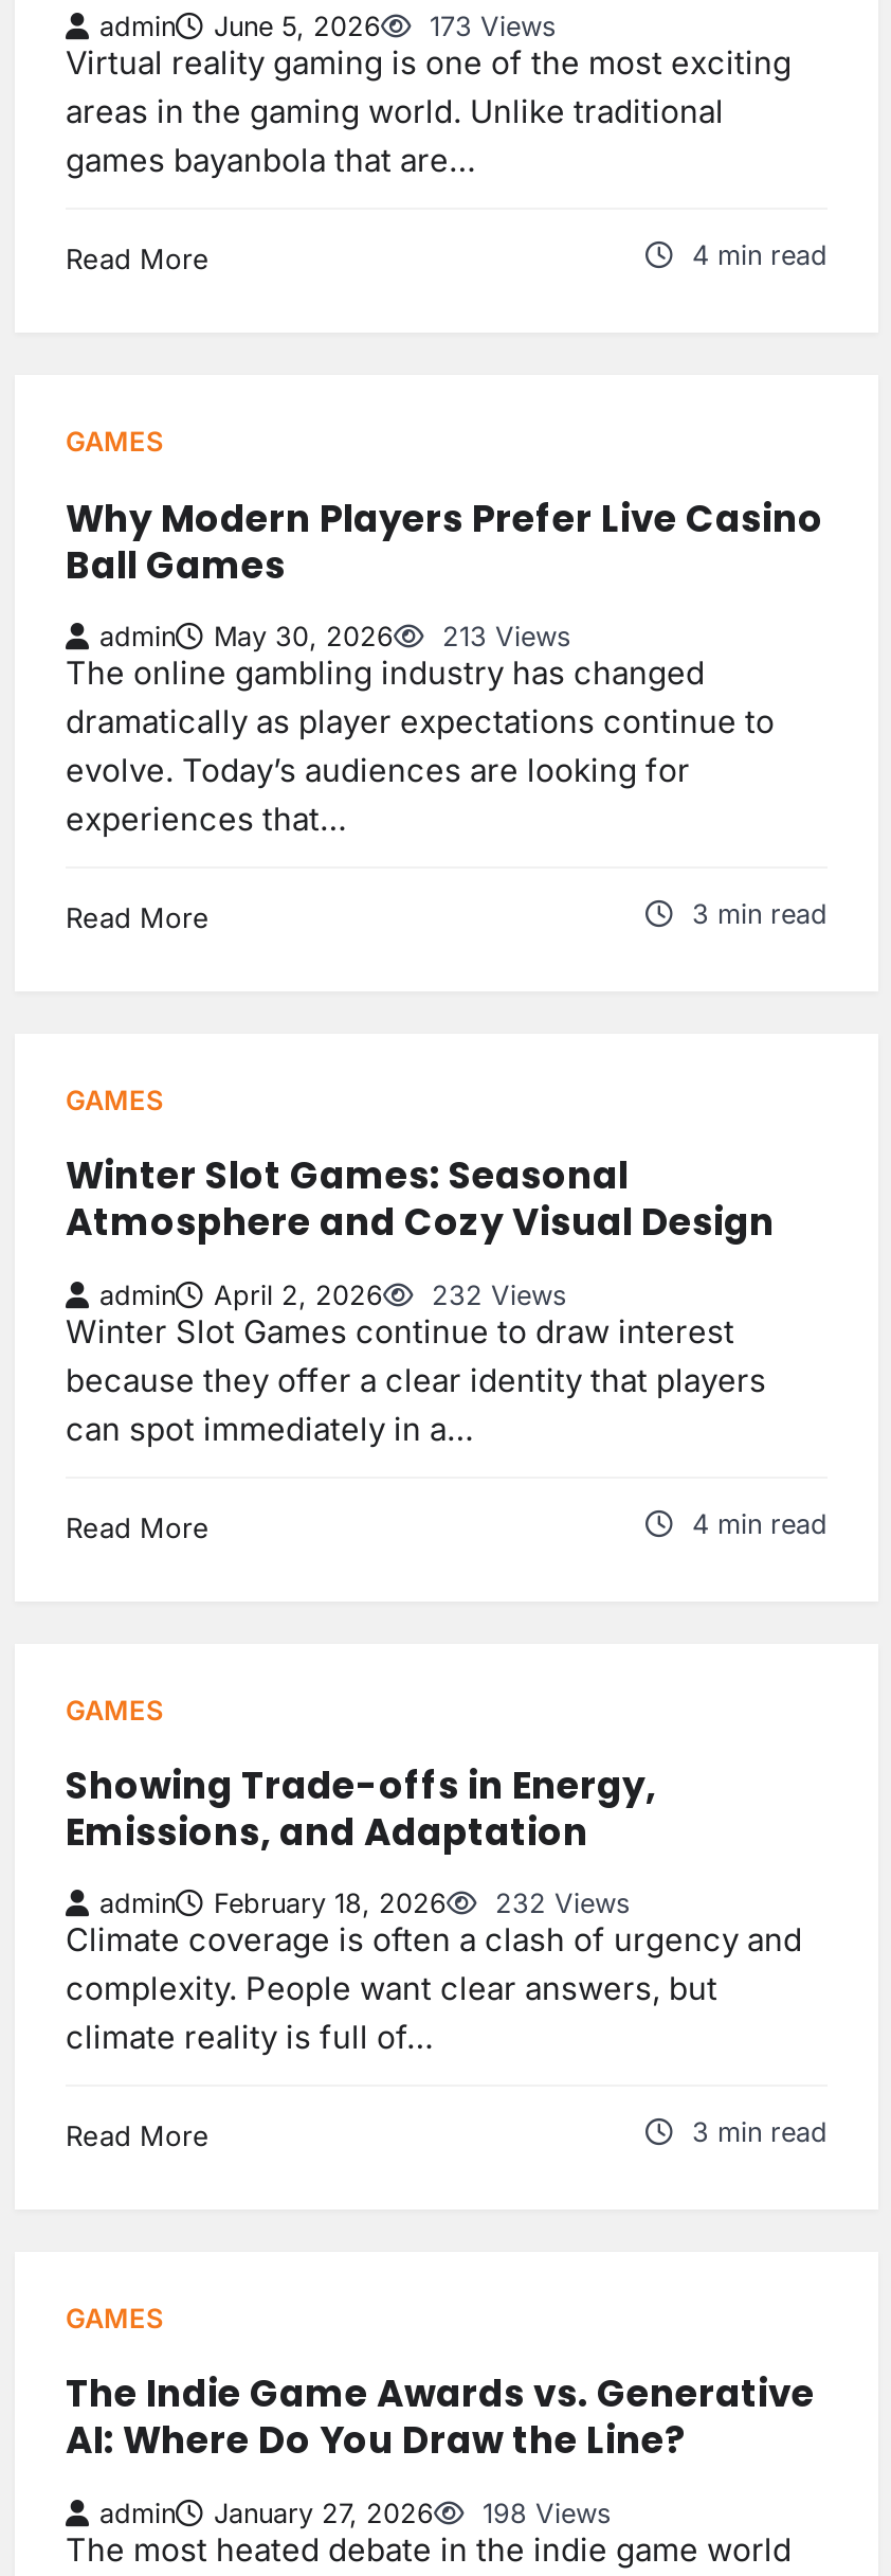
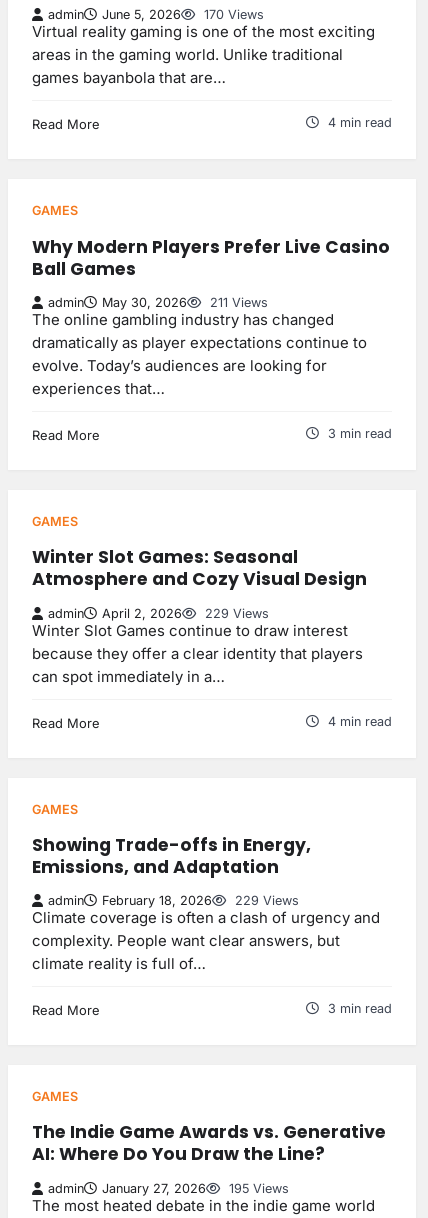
[99,11,557,43] admin June 5, 2026 173 Views -> [48,7,264,22] admin June 5, 2026 170 Views
[99,620,571,652] admin May 30, 2026 213 Views -> [48,295,268,310] admin May 30, 2026 211 Views
[99,1278,567,1310] admin April 2, 2026 232 Views -> [48,605,269,620] admin April 2, 2026 229 Views
[99,1888,631,1920] admin February 18, 2026 232 Views -> [48,893,299,908] admin February 18, 2026 229 Views
[99,2497,612,2529] admin January 27, 2026 198 Views -> [48,1181,289,1196] admin January 27, 2026 195 Views

